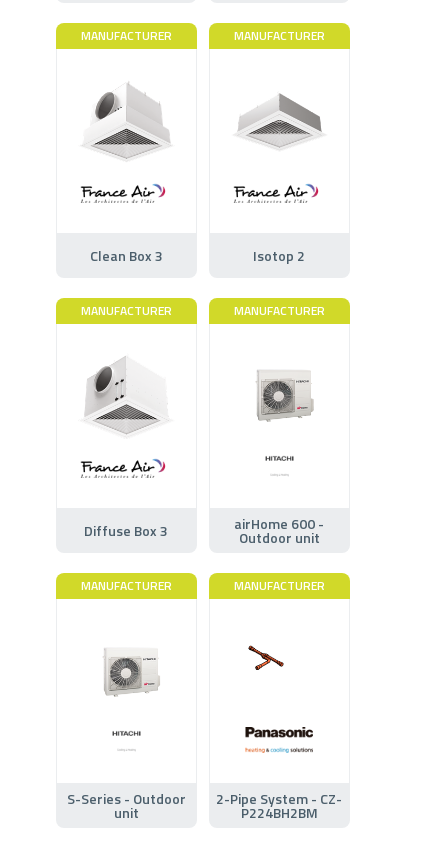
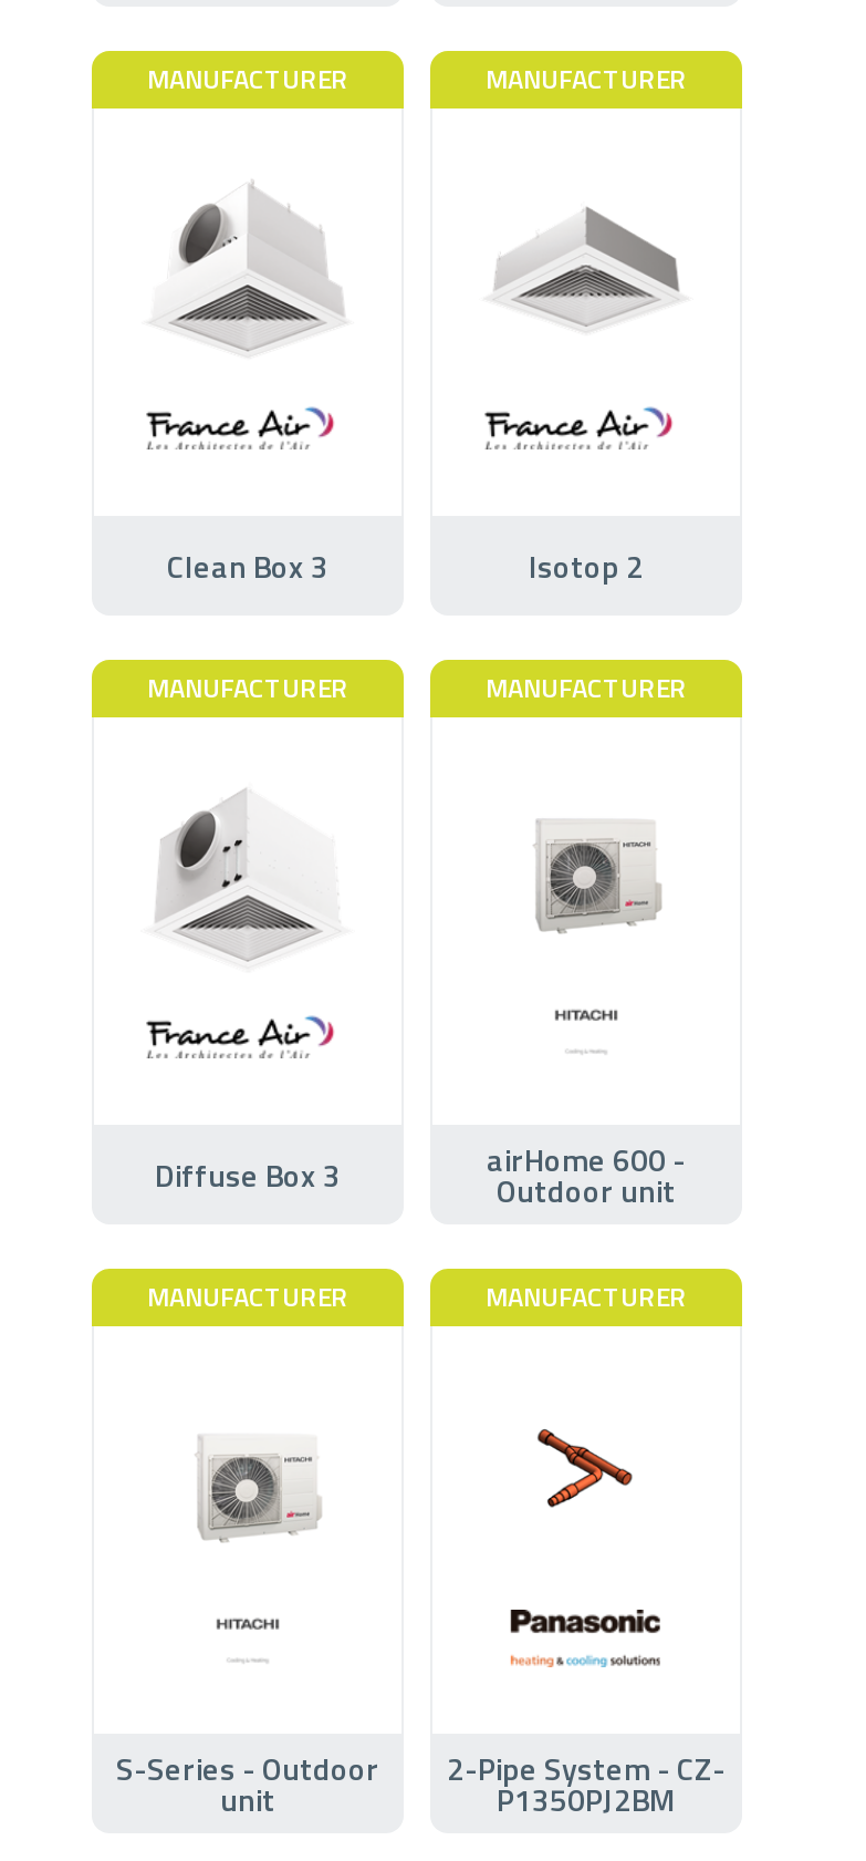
[247,645,300,680] [image] -> [519,1428,634,1510] [image]
[241,802,318,823] P224BH2BM -> [497,1775,676,1821] P1350PJ2BM

